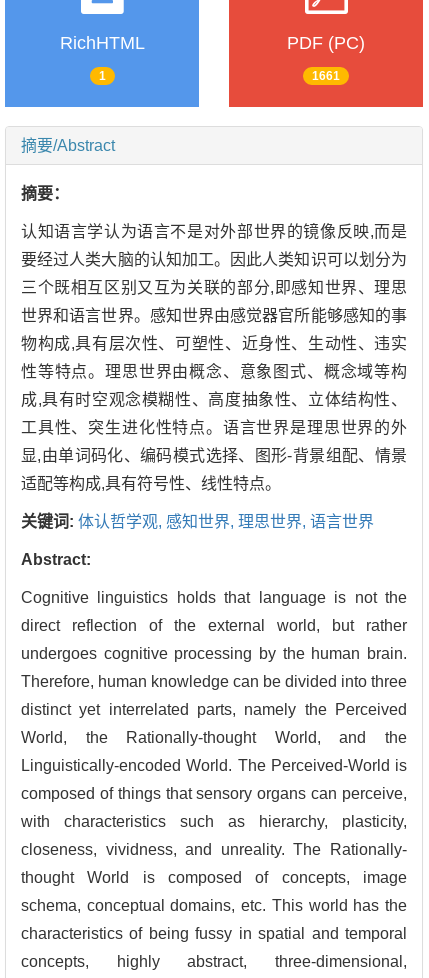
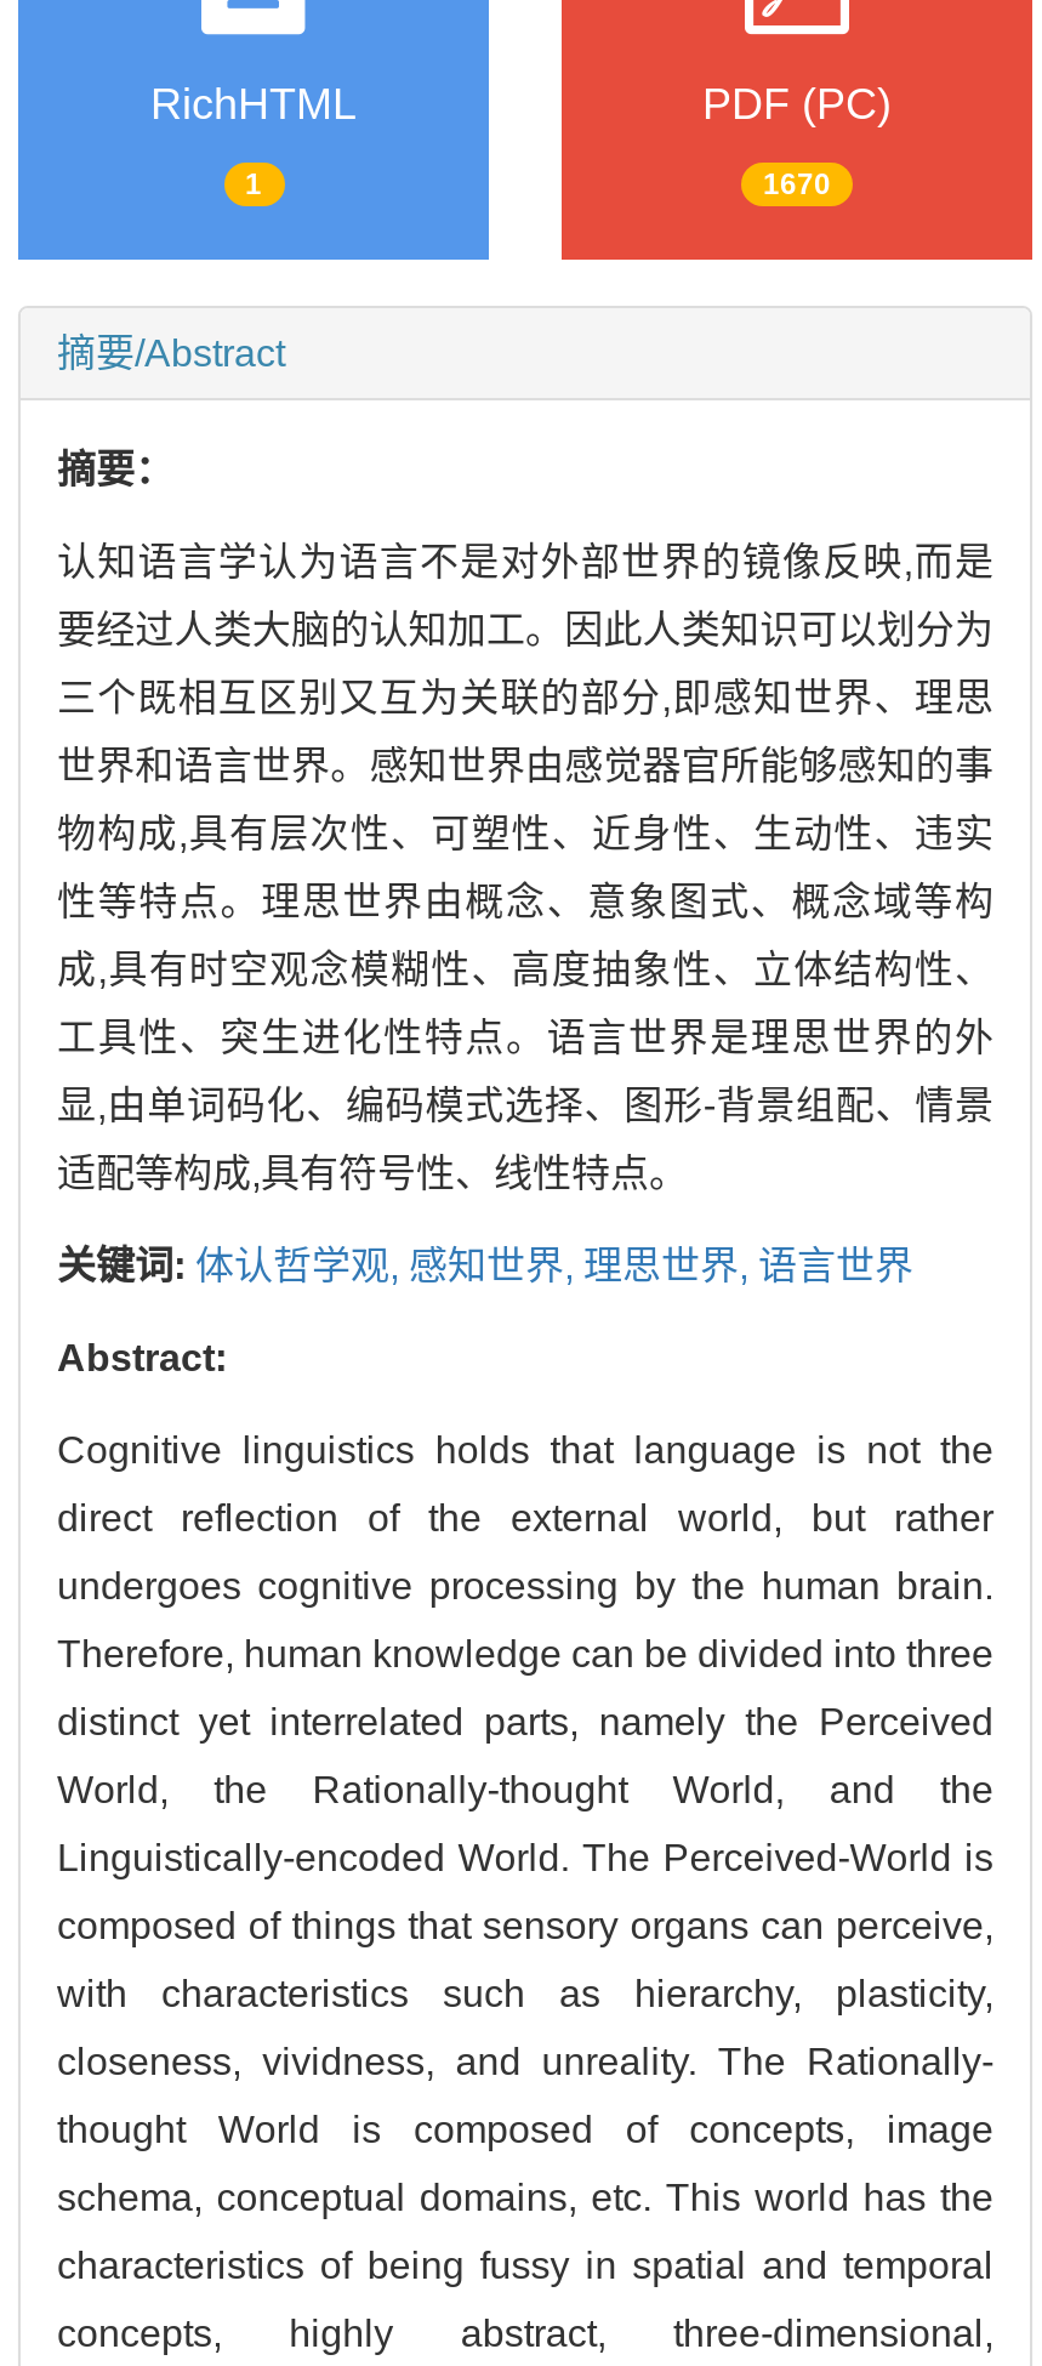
[312,69,340,83] 1661 -> [763,167,831,201] 1670

